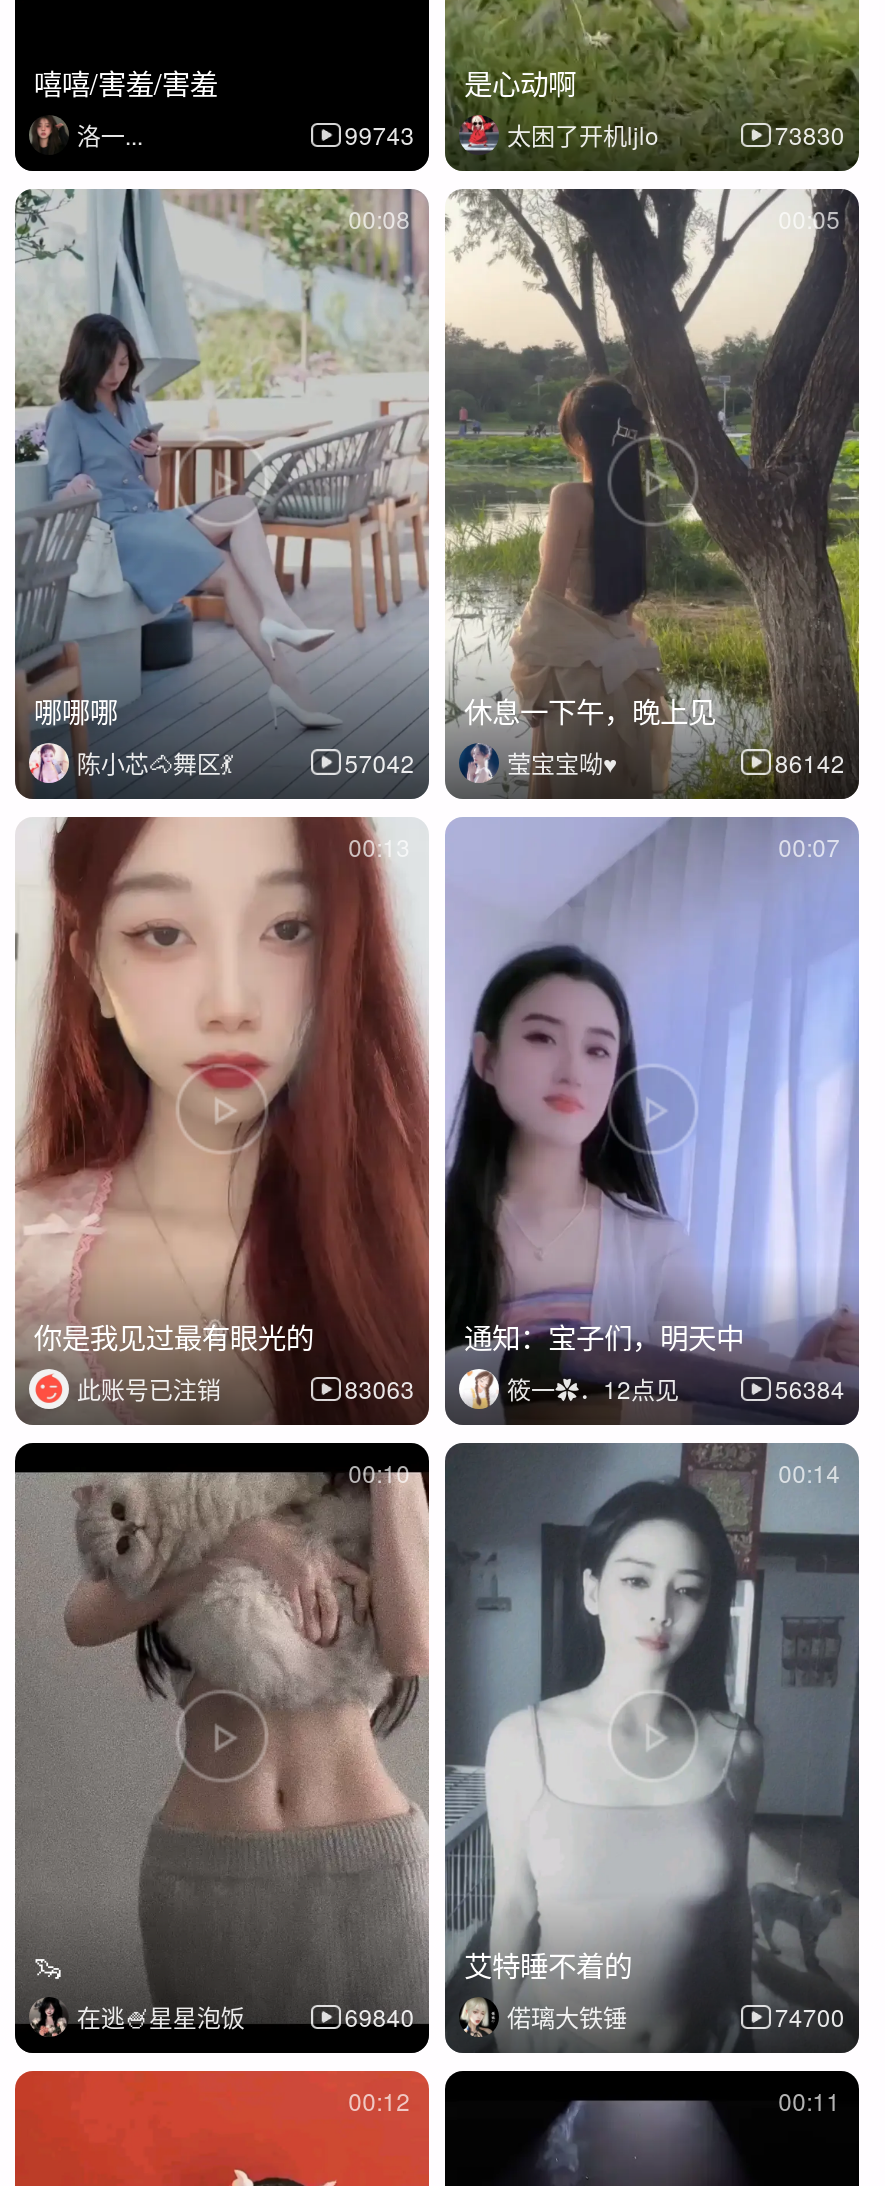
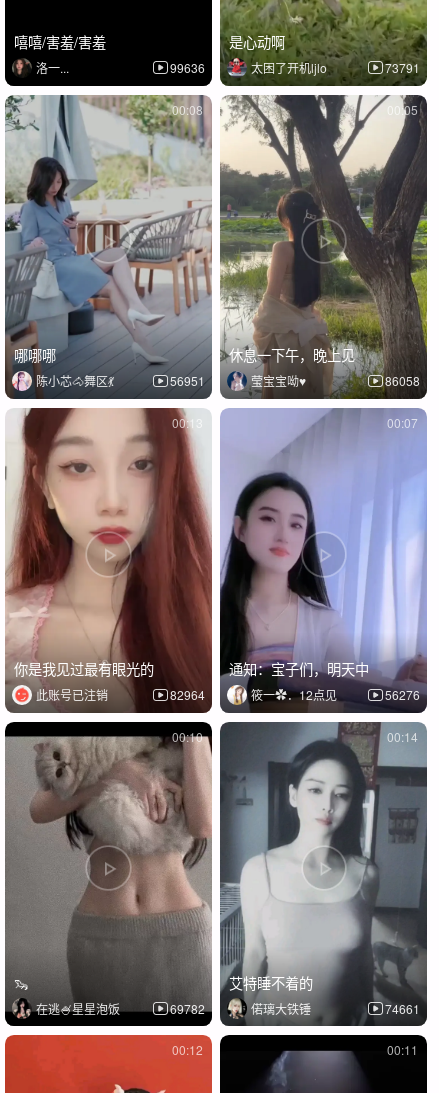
[345,118,415,152] 99743 -> [170,59,205,76] 99636
[775,118,845,152] 73830 -> [385,59,420,76] 73791
[345,745,415,779] 57042 -> [170,372,205,389] 56951
[775,745,845,779] 86142 -> [385,372,420,389] 86058
[345,1372,415,1406] 83063 -> [170,686,205,703] 82964
[775,1372,845,1406] 56384 -> [385,686,420,703] 56276
[345,1999,415,2033] 69840 -> [170,999,205,1016] 69782
[775,1999,845,2033] 74700 -> [385,999,420,1016] 74661

